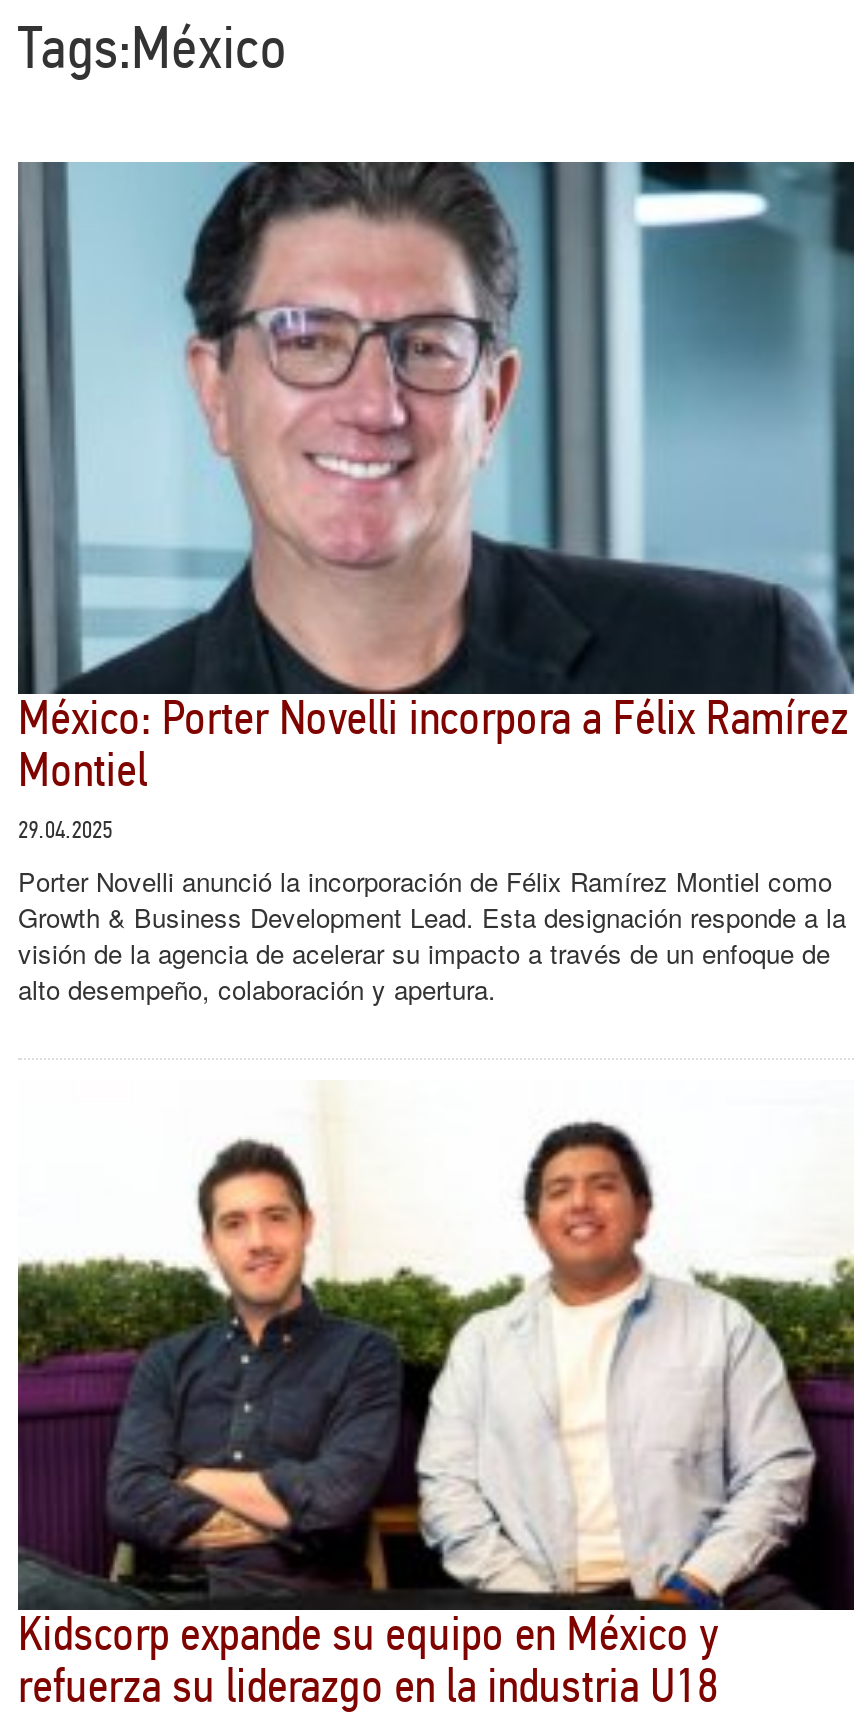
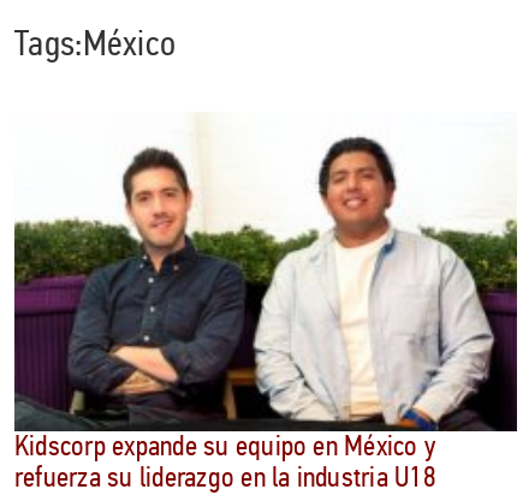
[16,160,856,1007] [image] | México: Porter Novelli incorpora a Félix Ramírez | Montiel | 29.04.2025 | Porter Novelli anunció la incorporación de Félix Ramírez Montiel como | Growth & Business Development Lead. Esta designación responde a la | visión de la agencia de acelerar su impacto a través de un enfoque de | alto desempeño, colaboración y apertura. -> none

